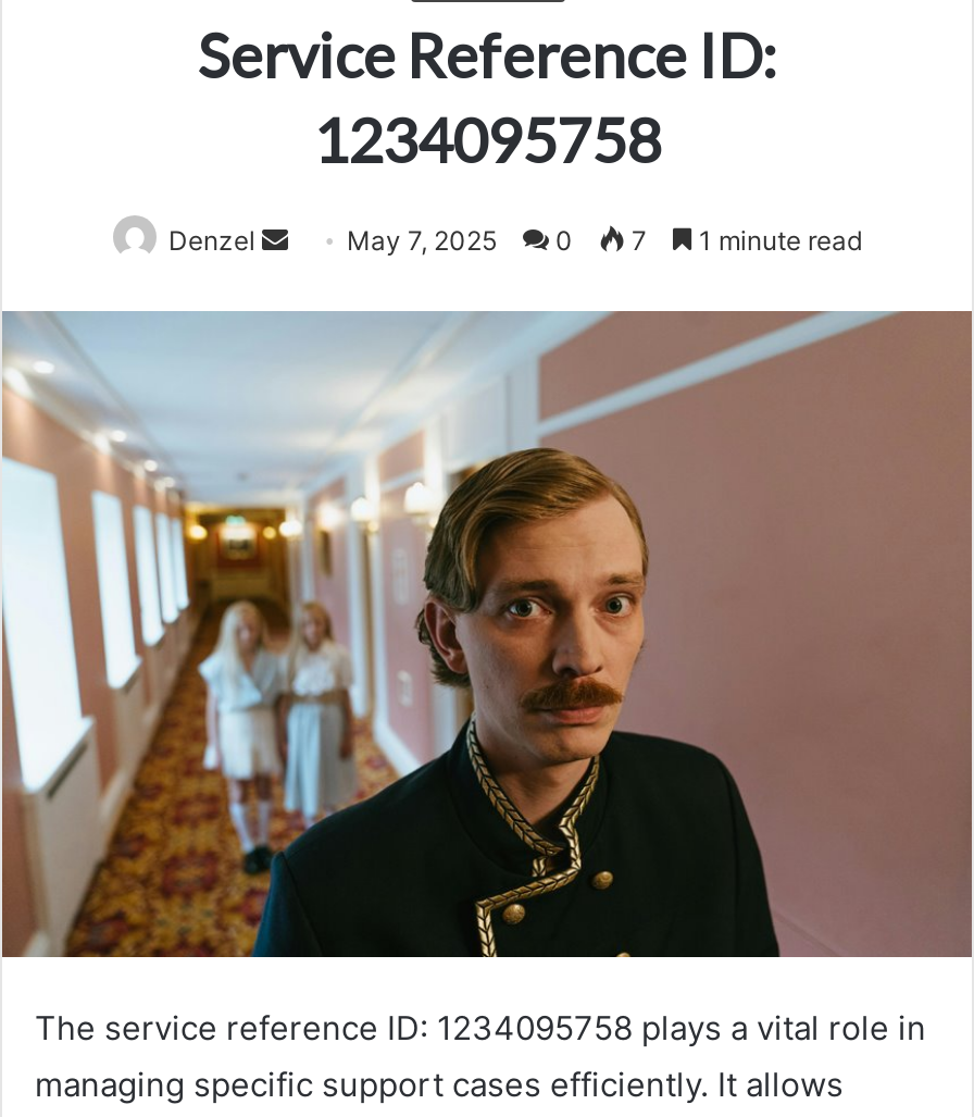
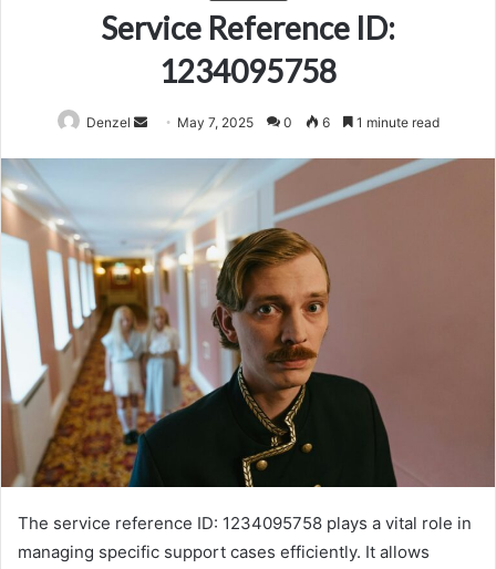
[625,224,647,257] 7 -> [318,114,329,131] 6

